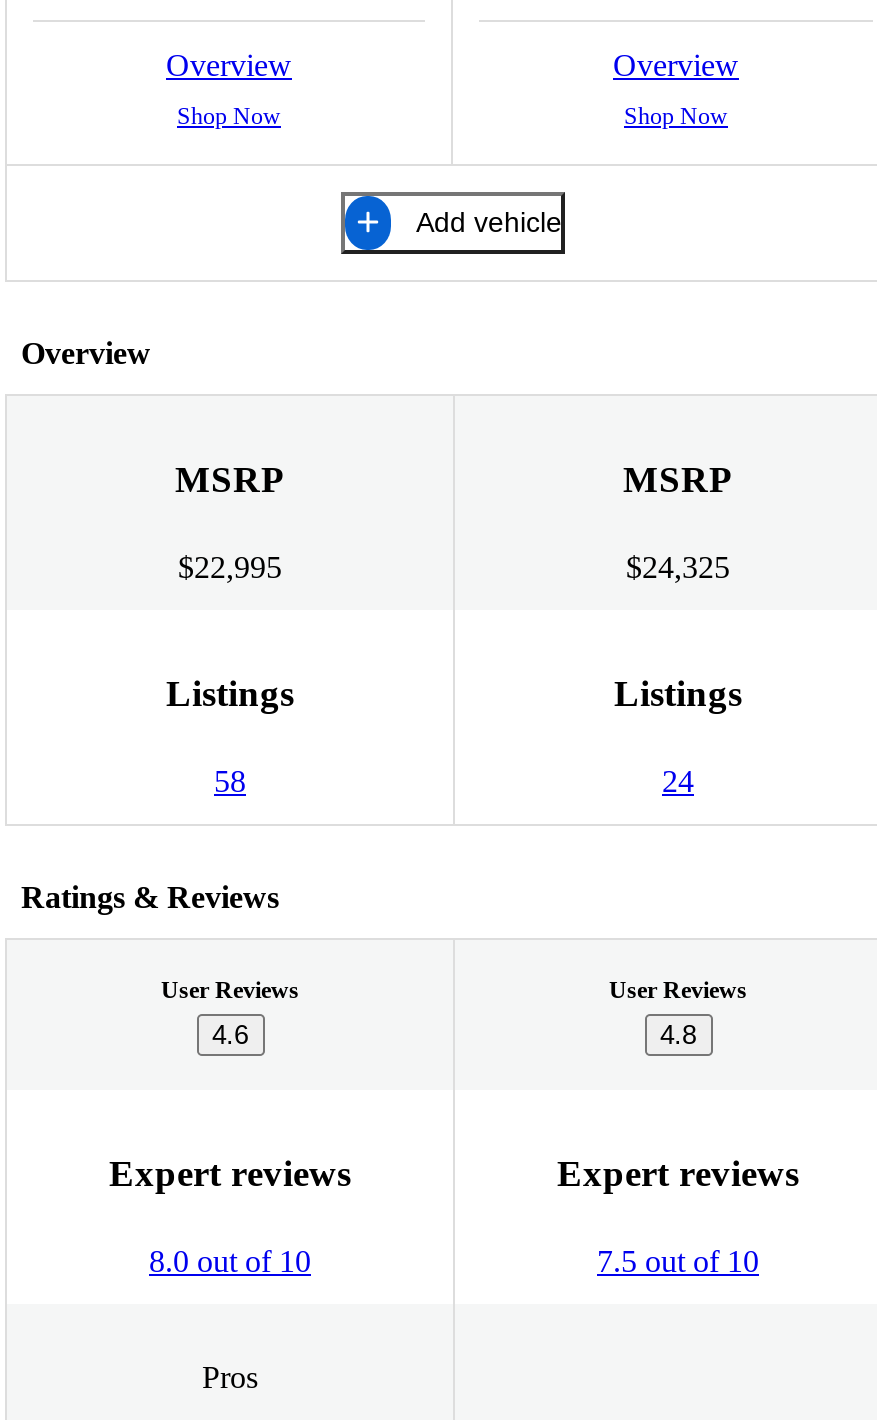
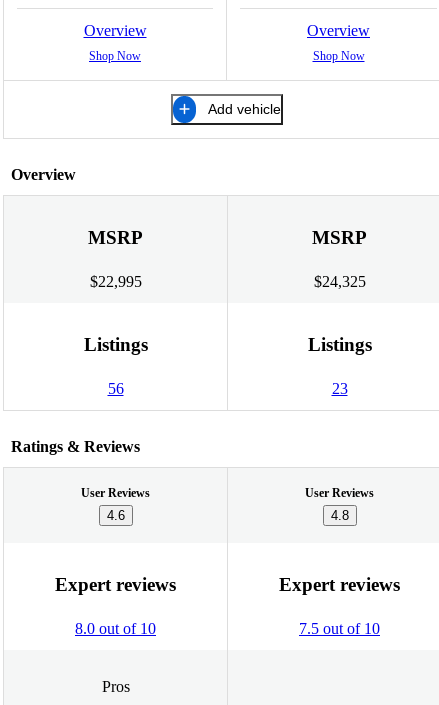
[214,765,246,799] 58 -> [107,380,123,397] 56
[662,765,694,799] 24 -> [331,380,347,397] 23

